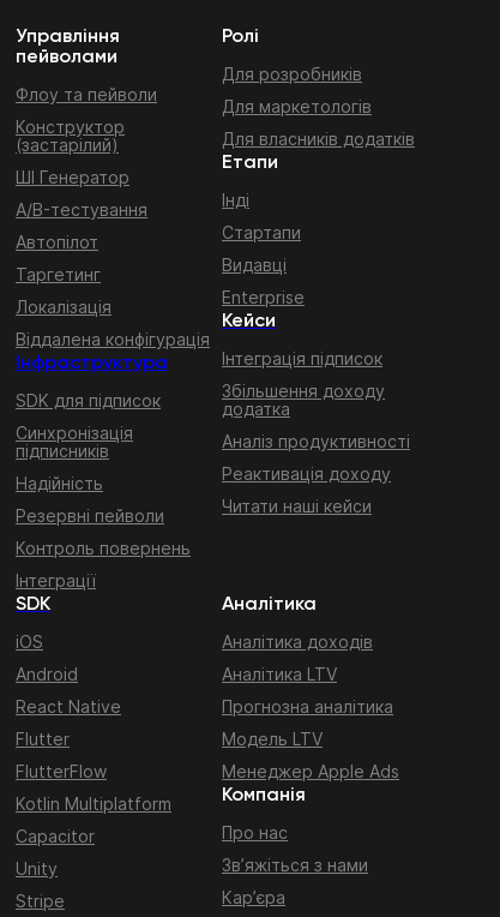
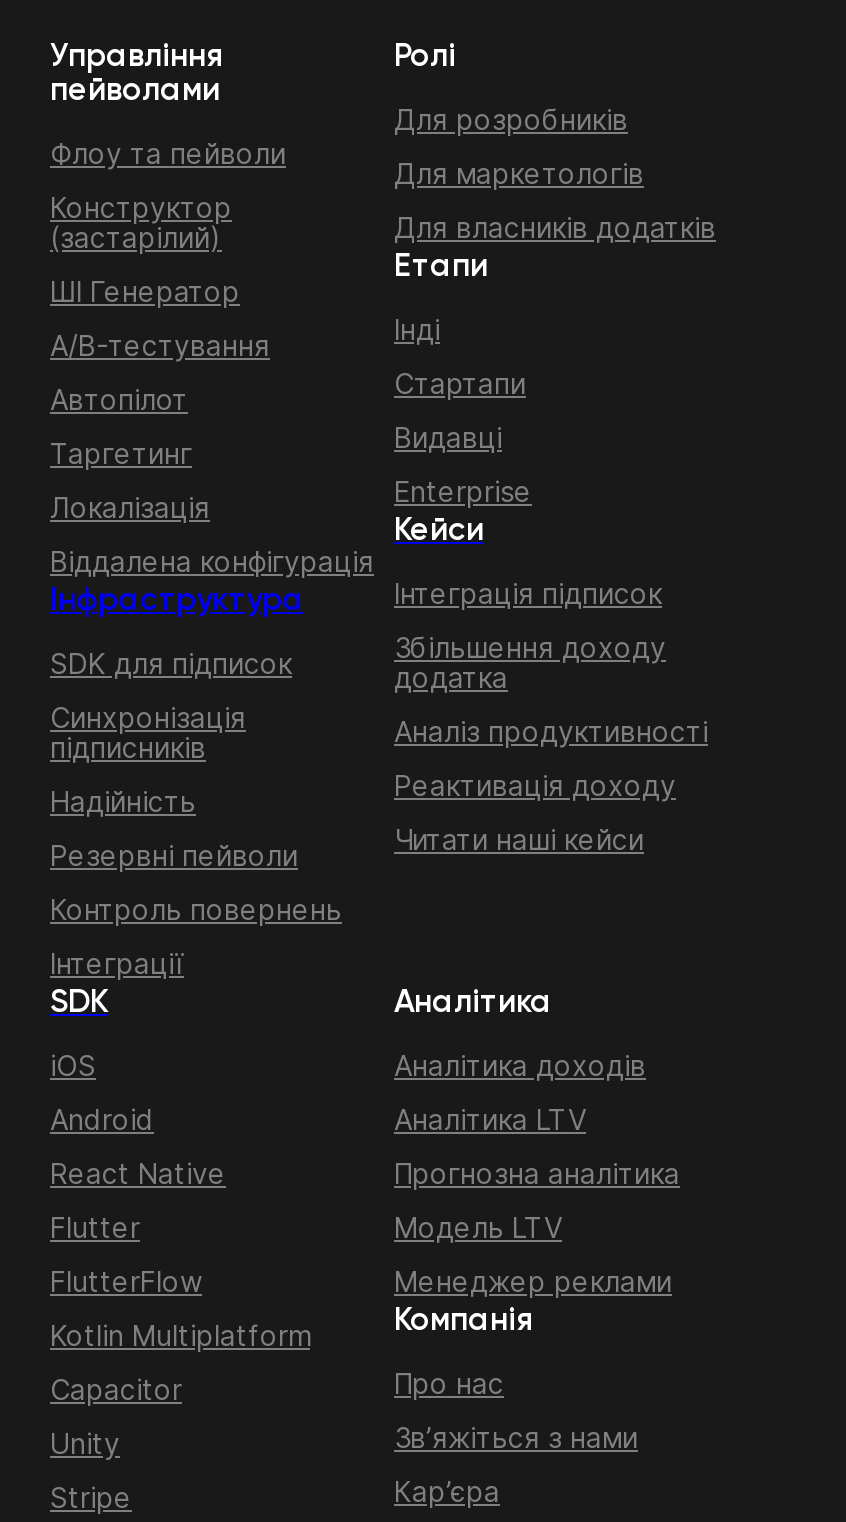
[222,761,399,781] Менеджер Apple Ads -> [394,1263,672,1297] Менеджер реклами

